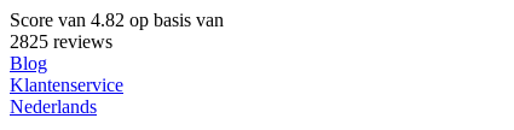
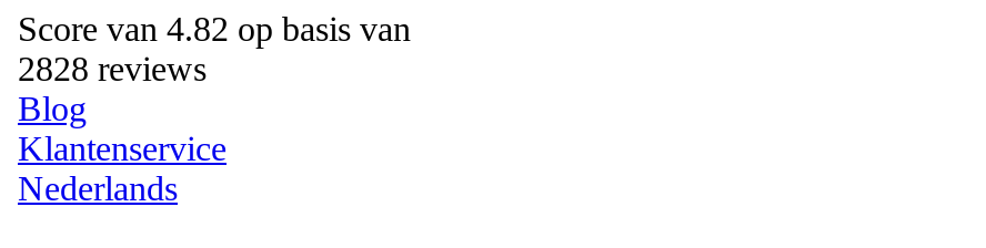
[10,31,112,52] 2825 reviews -> [18,50,207,87] 2828 reviews

